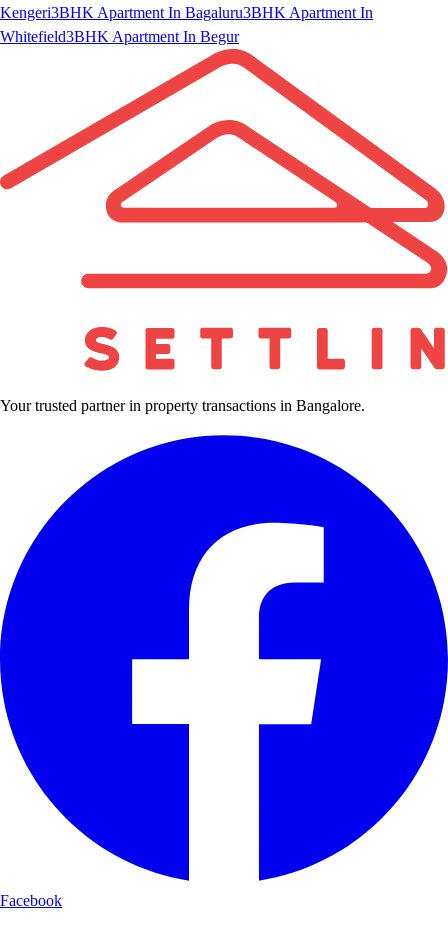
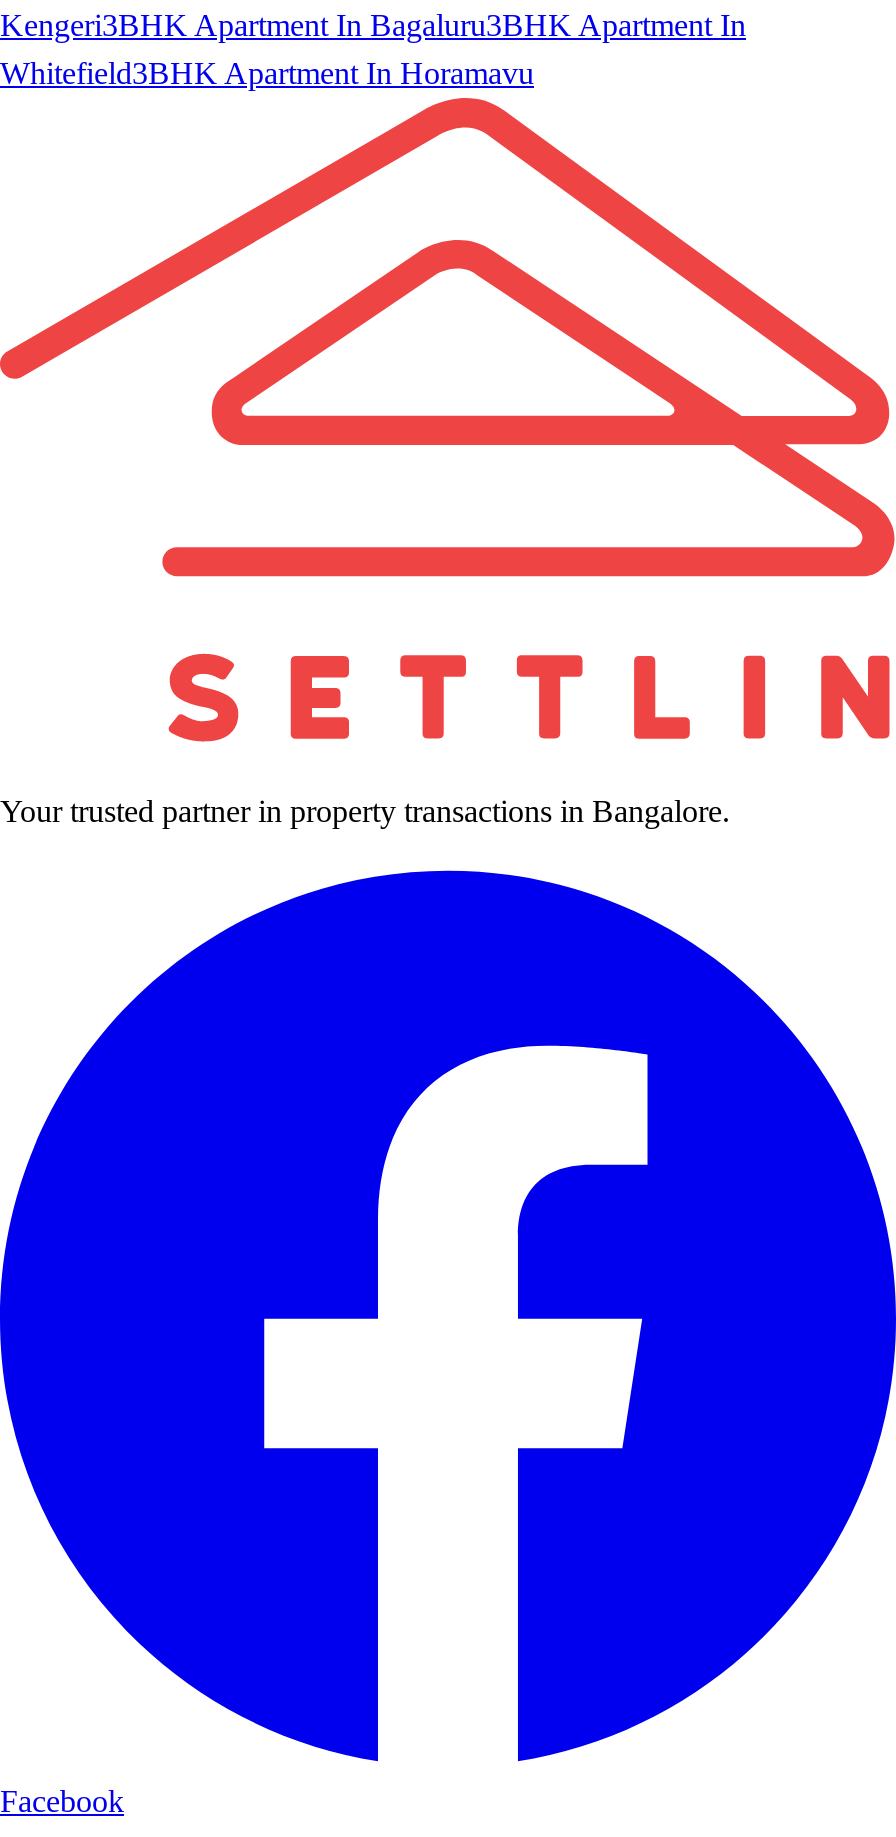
[0,28,239,45] Whitefield3BHK Apartment In Begur -> [0,55,534,89] Whitefield3BHK Apartment In Horamavu

